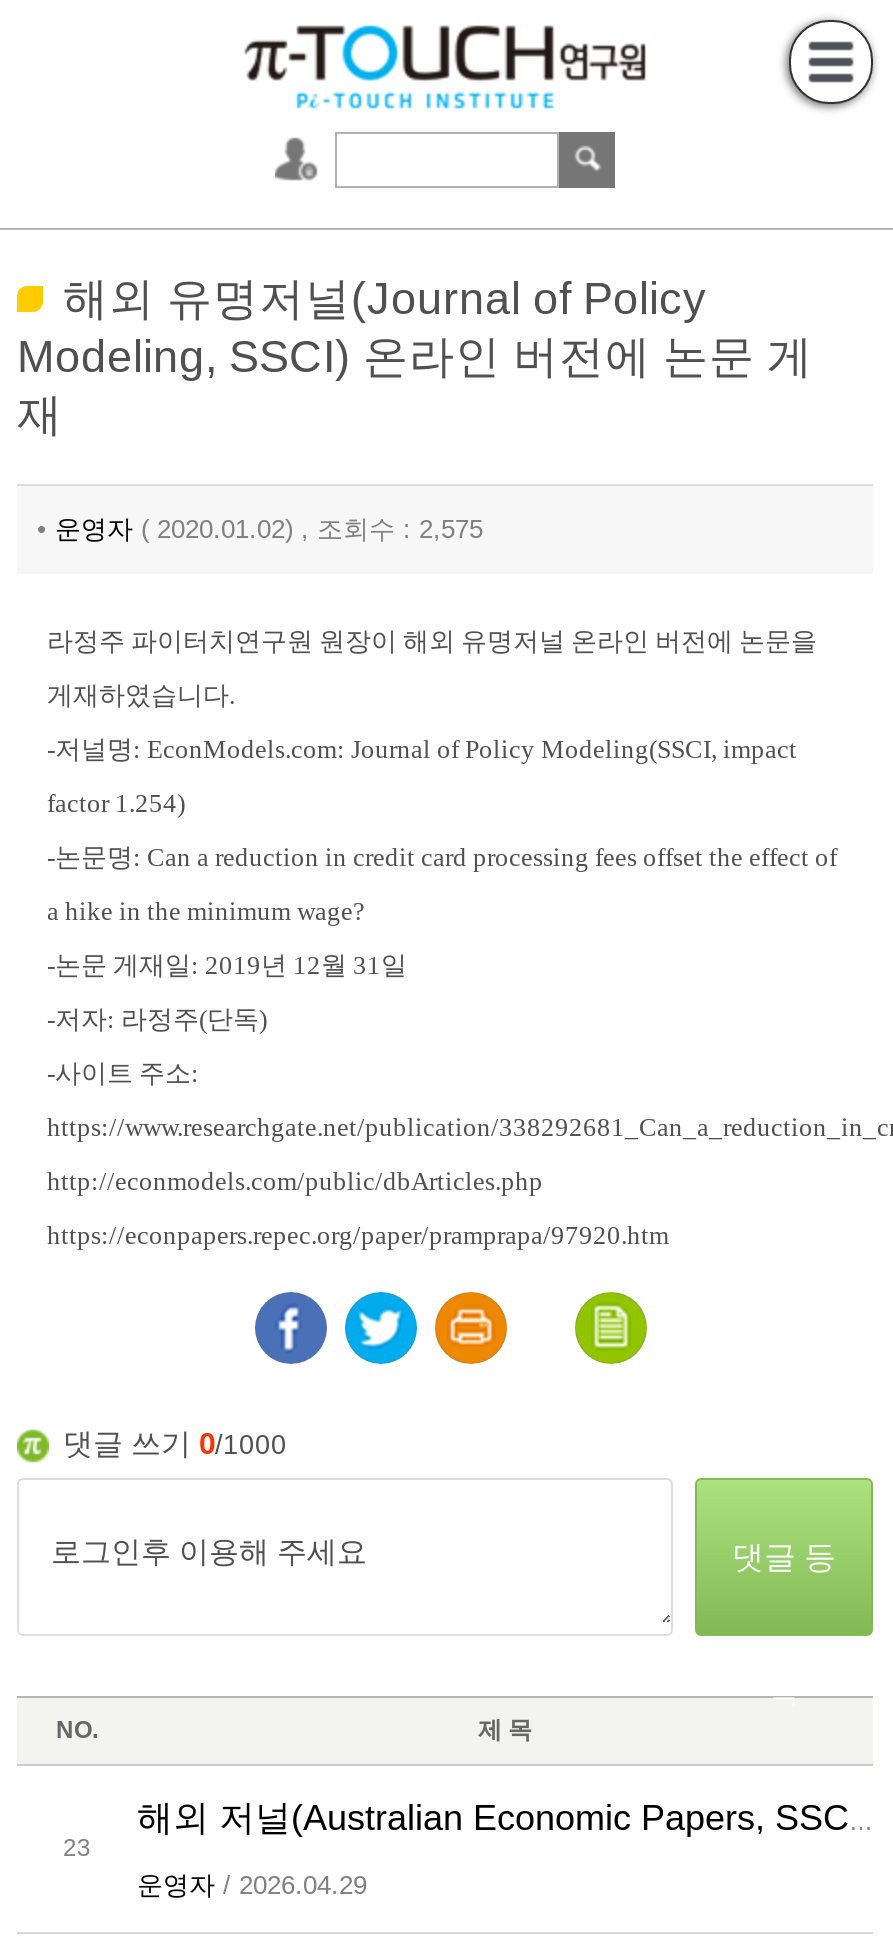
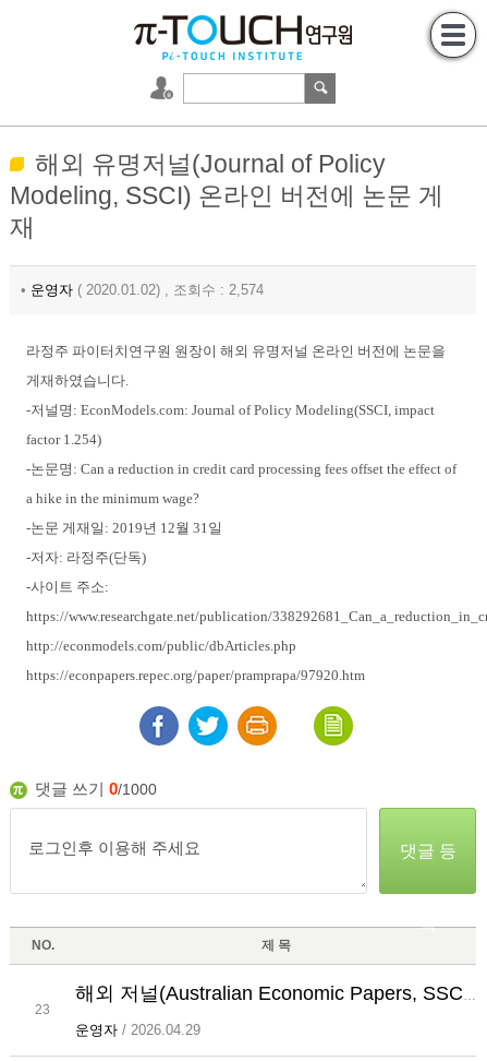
[37,514,483,544] • 운영자 ( 2020.01.02) , 조회수 : 2,575 -> [21,282,264,298] • 운영자 ( 2020.01.02) , 조회수 : 2,574

